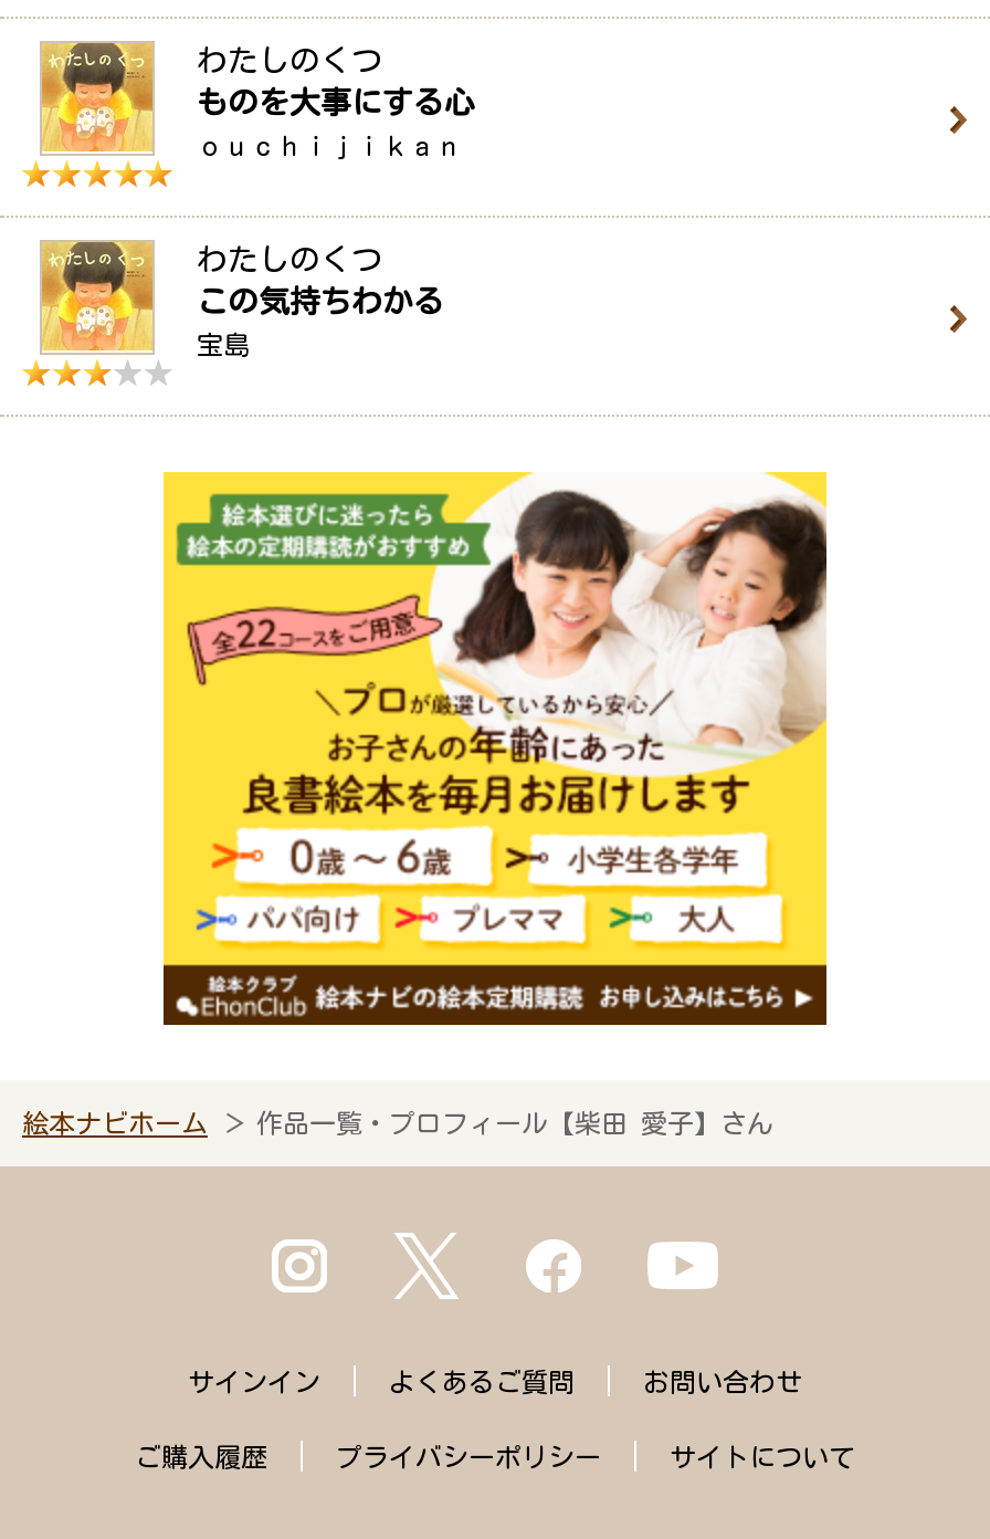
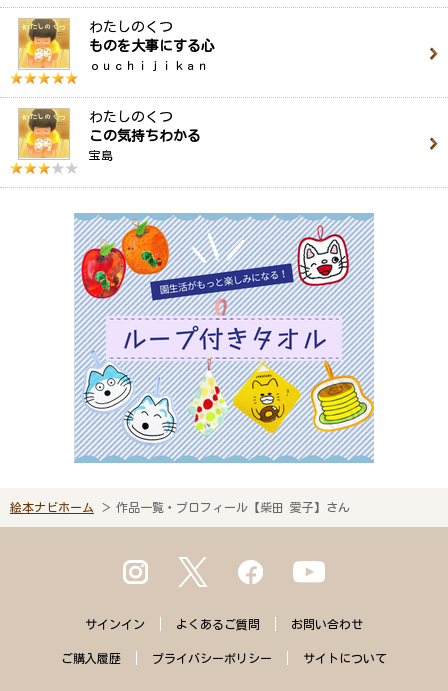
[161,470,829,1027] [image] -> [73,212,375,463] [image]

